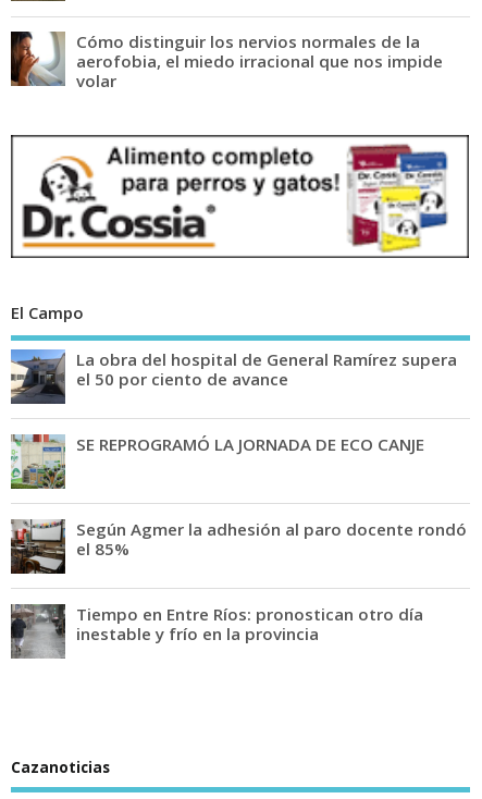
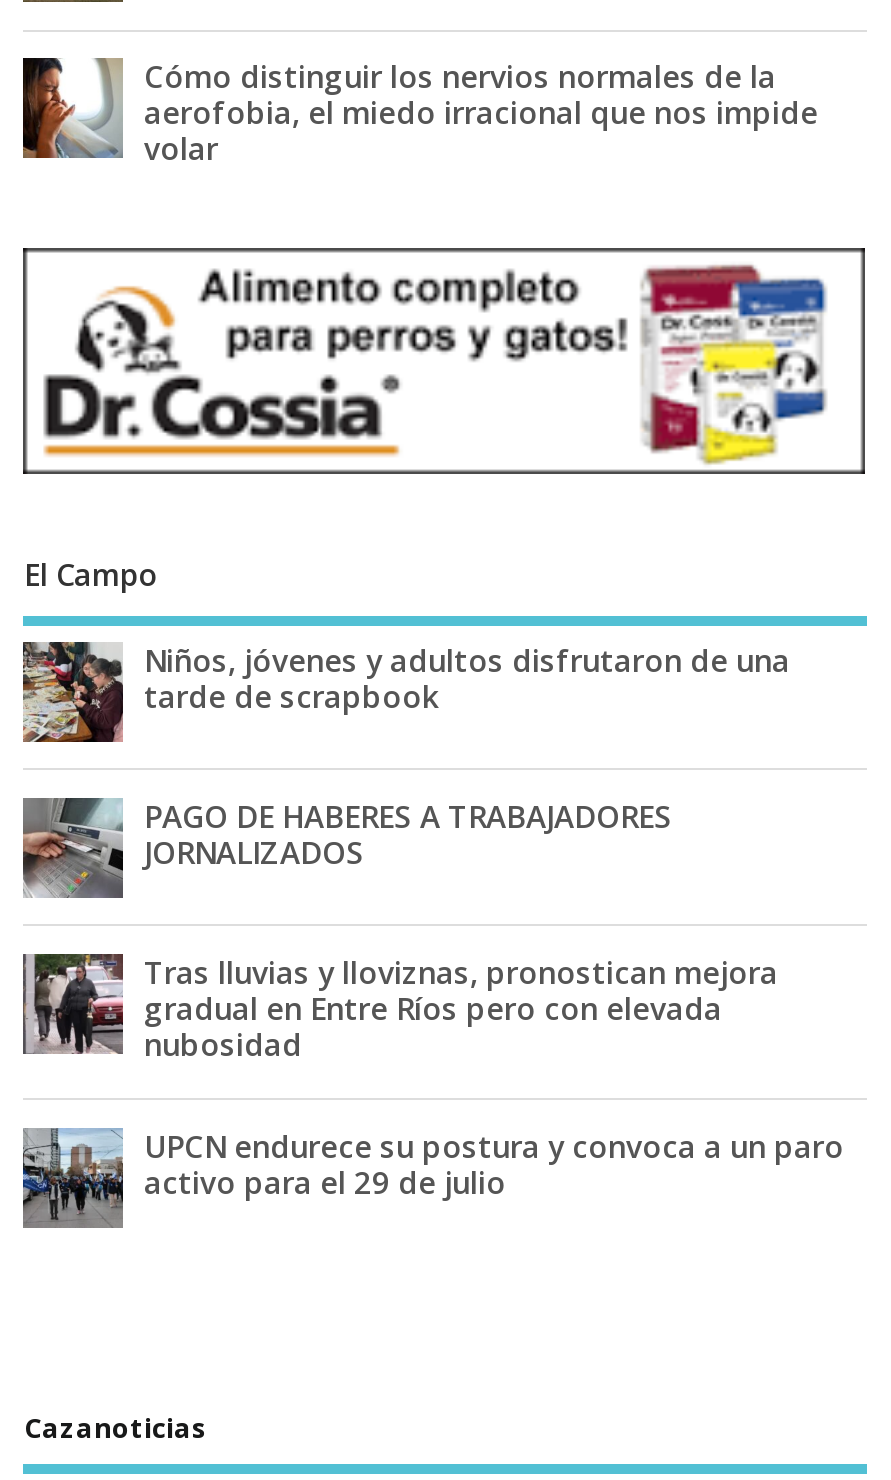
[10,348,457,404] [image] | La obra del hospital de General Ramírez supera | el 50 por ciento de avance -> [21,640,790,742] [image] | Niños, jóvenes y adultos disfrutaron de una | tarde de scrapbook
[11,433,425,490] [image] | SE REPROGRAMÓ LA JORNADA DE ECO CANJE -> [23,796,672,898] [image] | PAGO DE HABERES A TRABAJADORES | JORNALIZADOS
[11,518,467,575] [image] | Según Agmer la adhesión al paro docente rondó | el 85% -> [23,952,778,1064] [image] | Tras lluvias y lloviznas, pronostican mejora | gradual en Entre Ríos pero con elevada | nubosidad
[11,603,424,656] [image] | Tiempo en Entre Ríos: pronostican otro día | inestable y frío en la provincia -> [23,1126,844,1226] [image] | UPCN endurece su postura y convoca a un paro | activo para el 29 de julio

